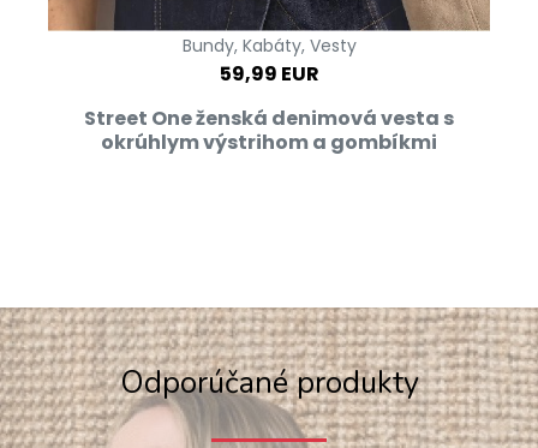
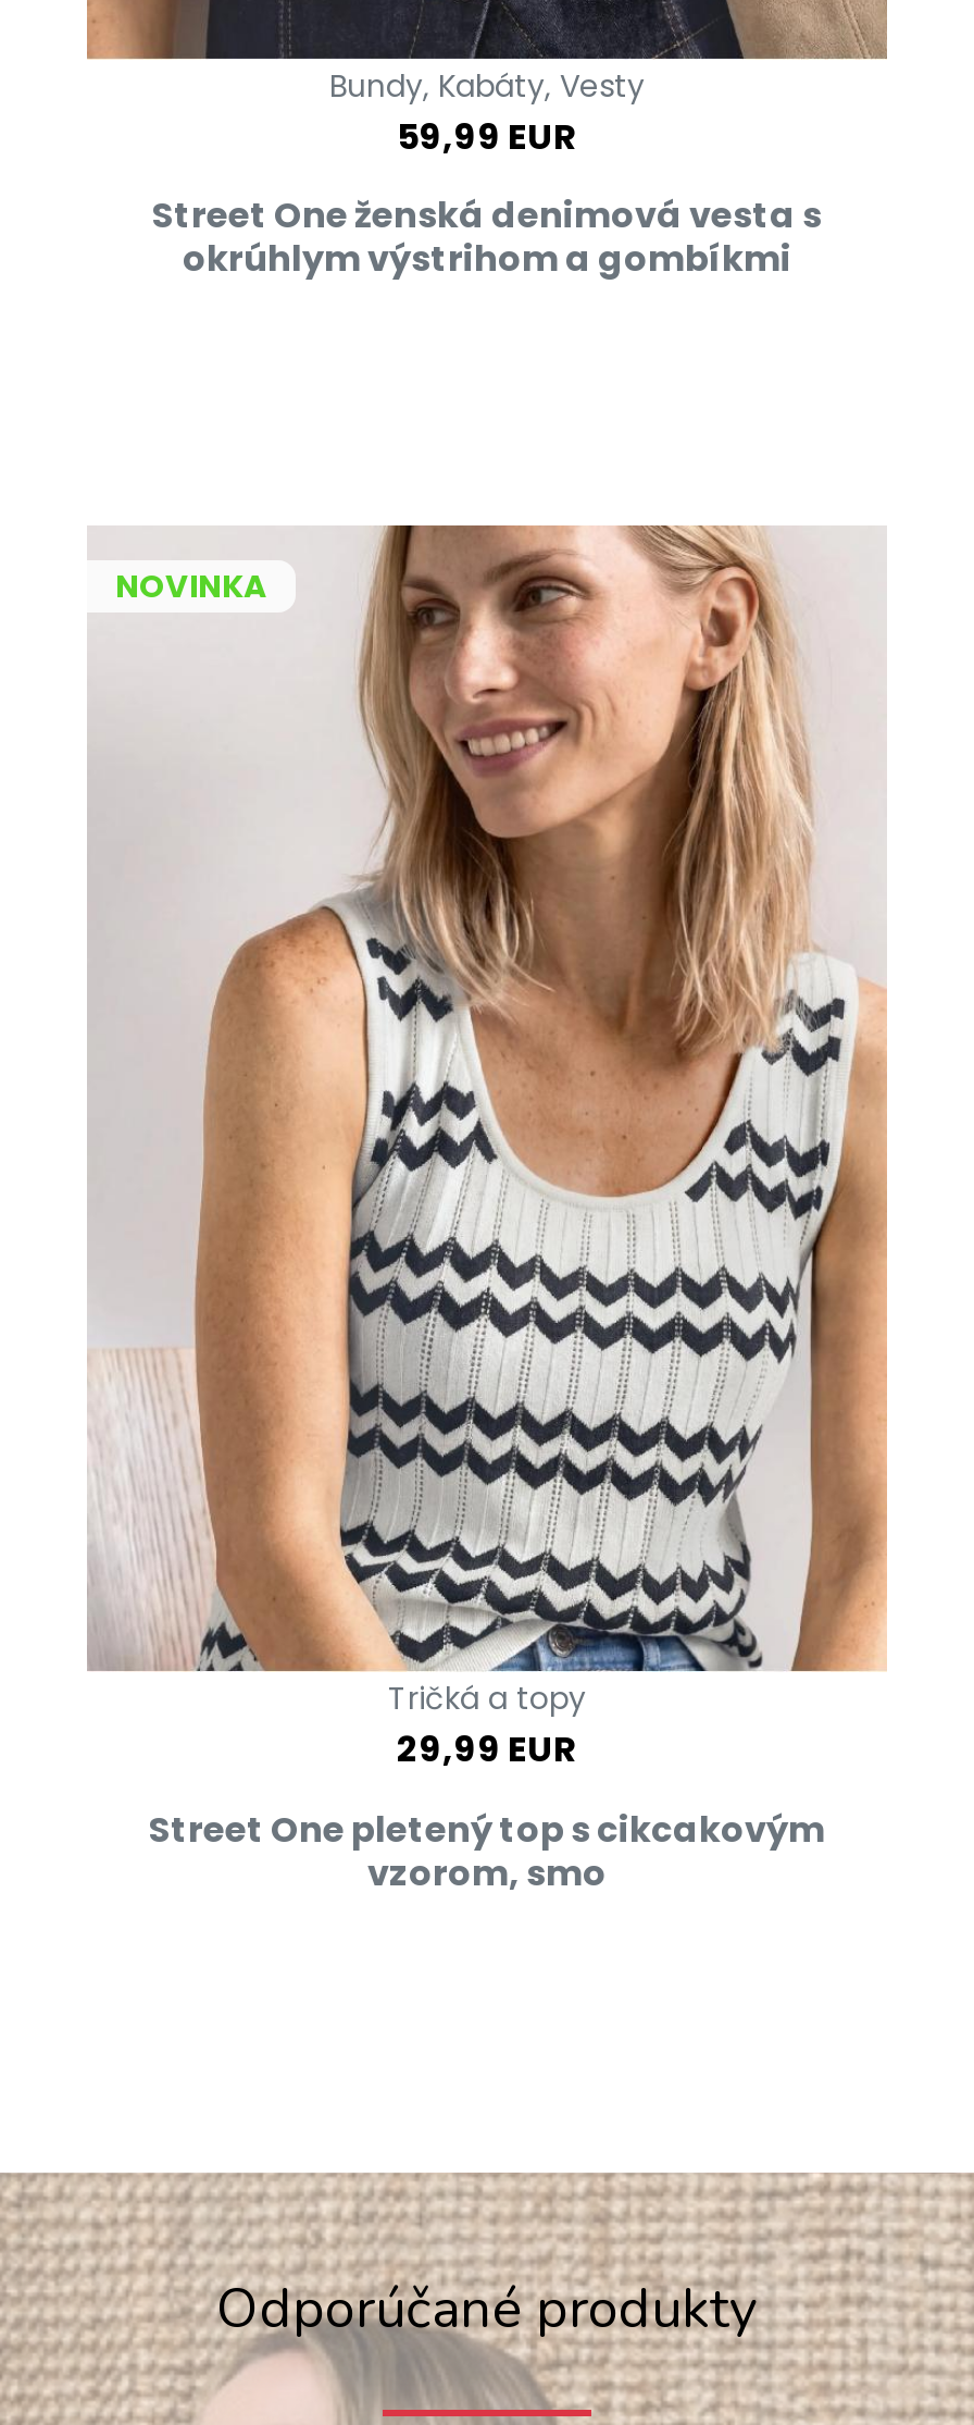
none -> [87,522,887,1673] [image] | NOVINKA
none -> [149,1675,825,1895] Tričká a topy | 29,99 EUR | Street One pletený top s cikcakovým | vzorom, smo

